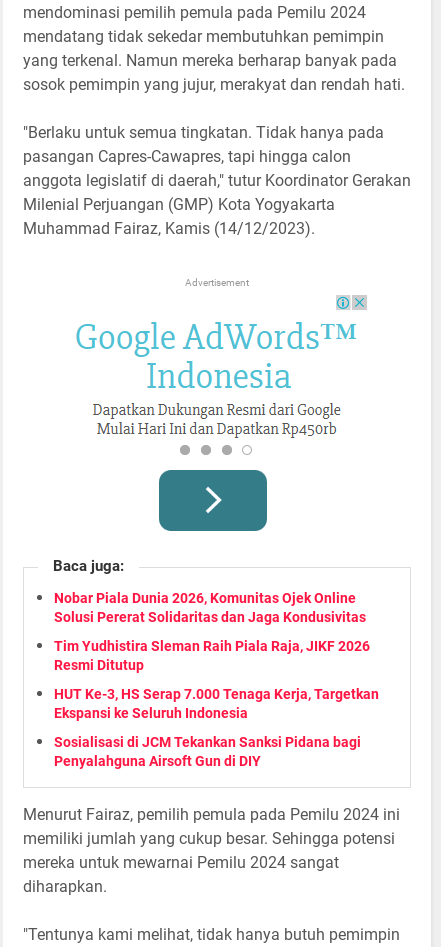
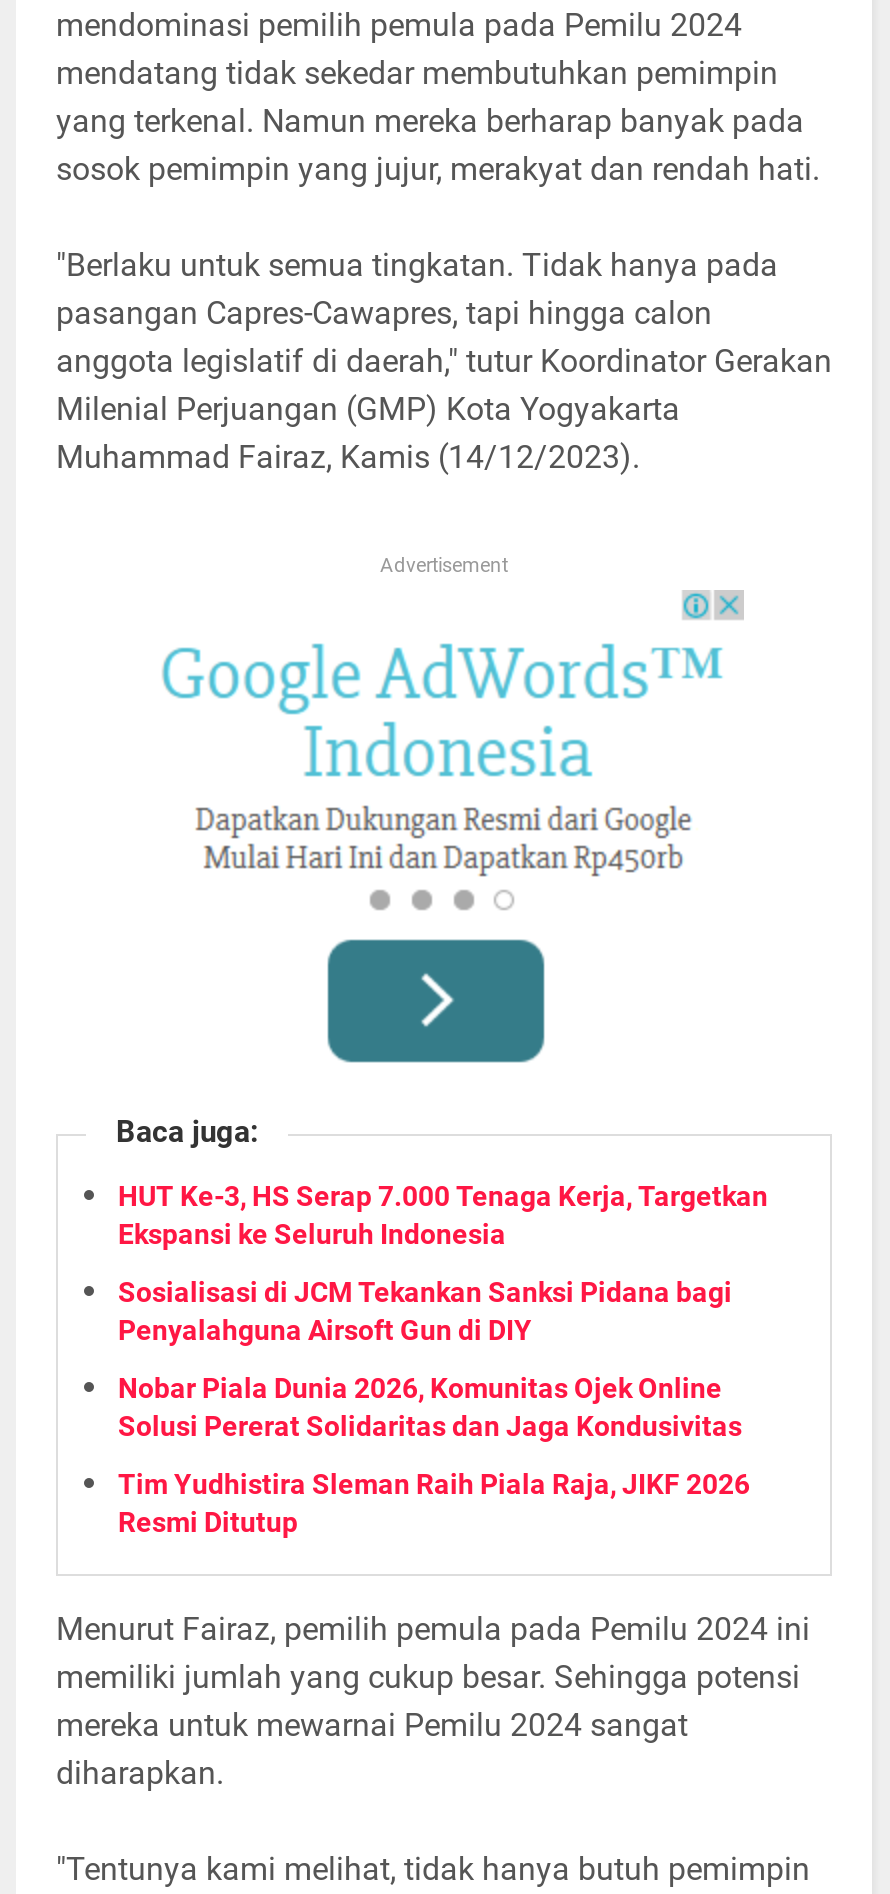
moved [54,590,370,673] -> [118,1372,750,1538]: Nobar Piala Dunia 2026, Komunitas Ojek Online | Solusi Pererat Solidaritas dan Jaga Kondusivitas | Tim Yudhistira Sleman Raih Piala Raja, JIKF 2026 | Resmi Ditutup
moved [54,686,379,769] -> [118,1180,768,1346]: HUT Ke-3, HS Serap 7.000 Tenaga Kerja, Targetkan | Ekspansi ke Seluruh Indonesia | Sosialisasi di JCM Tekankan Sanksi Pidana bagi | Penyalahguna Airsoft Gun di DIY

